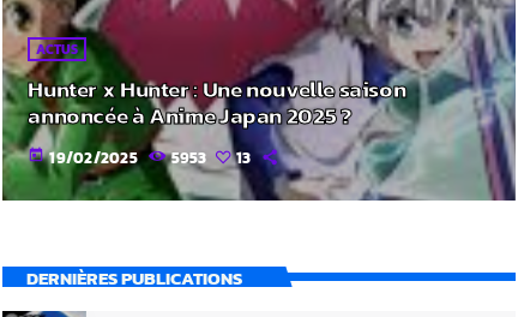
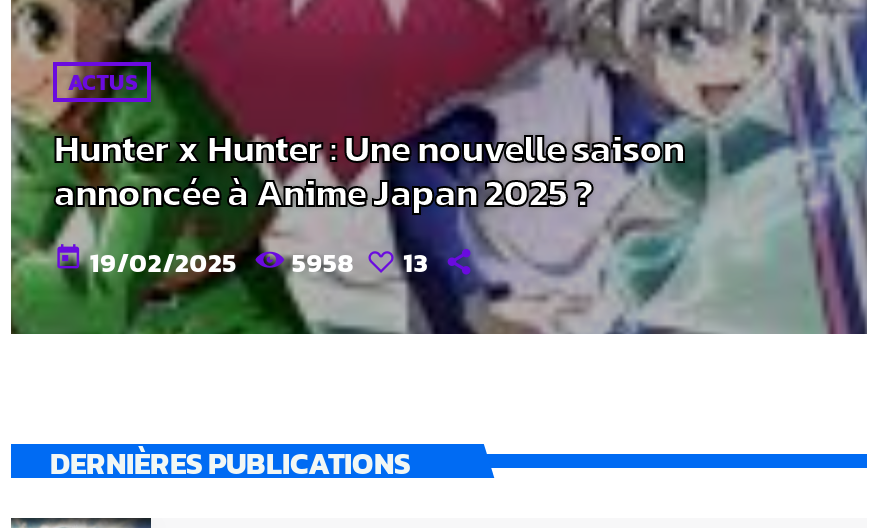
[171,146,207,169] 5953 -> [292,243,354,281] 5958

